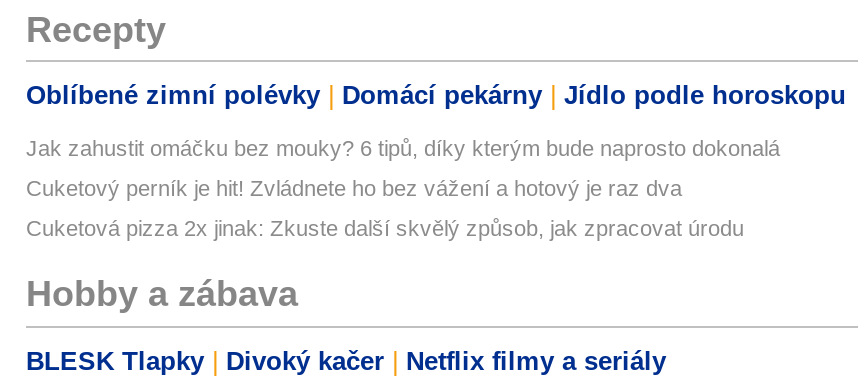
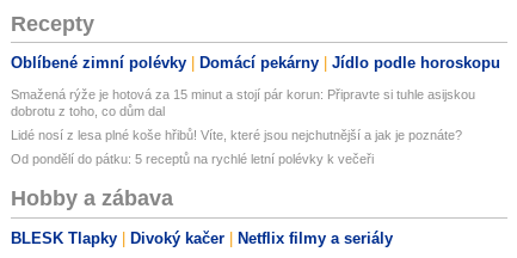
[26,137,780,161] Jak zahustit omáčku bez mouky? 6 tipů, díky kterým bude naprosto dokonalá -> [11,88,475,119] Smažená rýže je hotová za 15 minut a stojí pár korun: Připravte si tuhle asijskou | dobrotu z toho, co dům dal
[26,177,682,201] Cuketový perník je hit! Zvládnete ho bez vážení a hotový je raz dva -> [11,128,462,143] Lidé nosí z lesa plné koše hřibů! Víte, které jsou nejchutnější a jak je poznáte?
[26,217,744,241] Cuketová pizza 2x jinak: Zkuste další skvělý způsob, jak zpracovat úrodu -> [11,152,374,167] Od pondělí do pátku: 5 receptů na rychlé letní polévky k večeři

